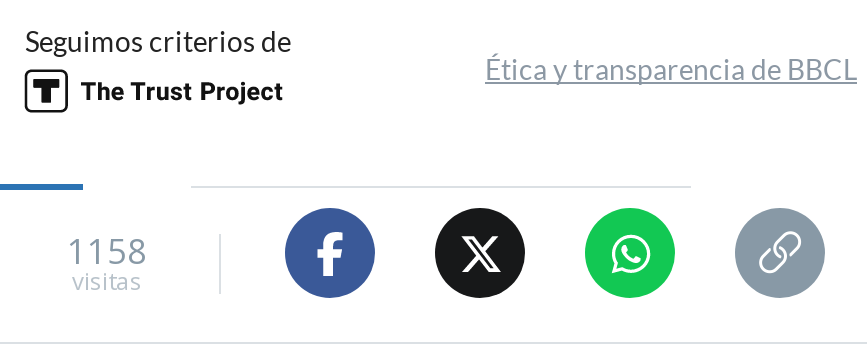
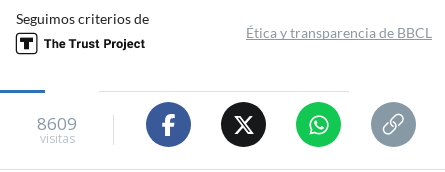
[67,227,147,273] 1158 -> [37,112,77,135] 8609

